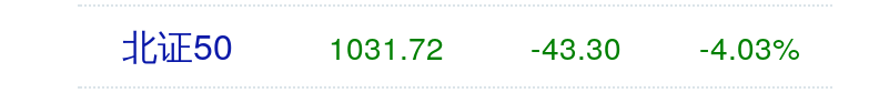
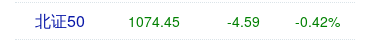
[329,25,444,69] 1031.72 -> [128,11,180,31] 1074.45
[531,25,622,69] -43.30 -> [227,11,260,31] -4.59
[699,25,799,69] -4.03% -> [295,11,340,31] -0.42%

